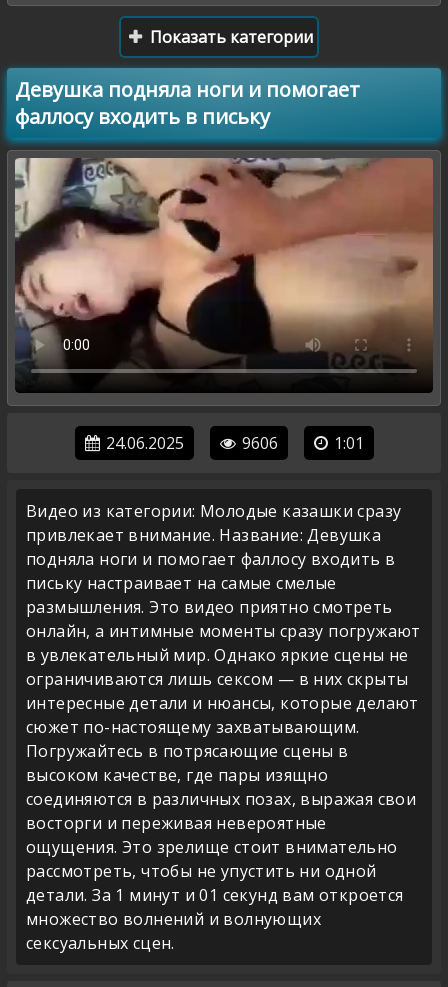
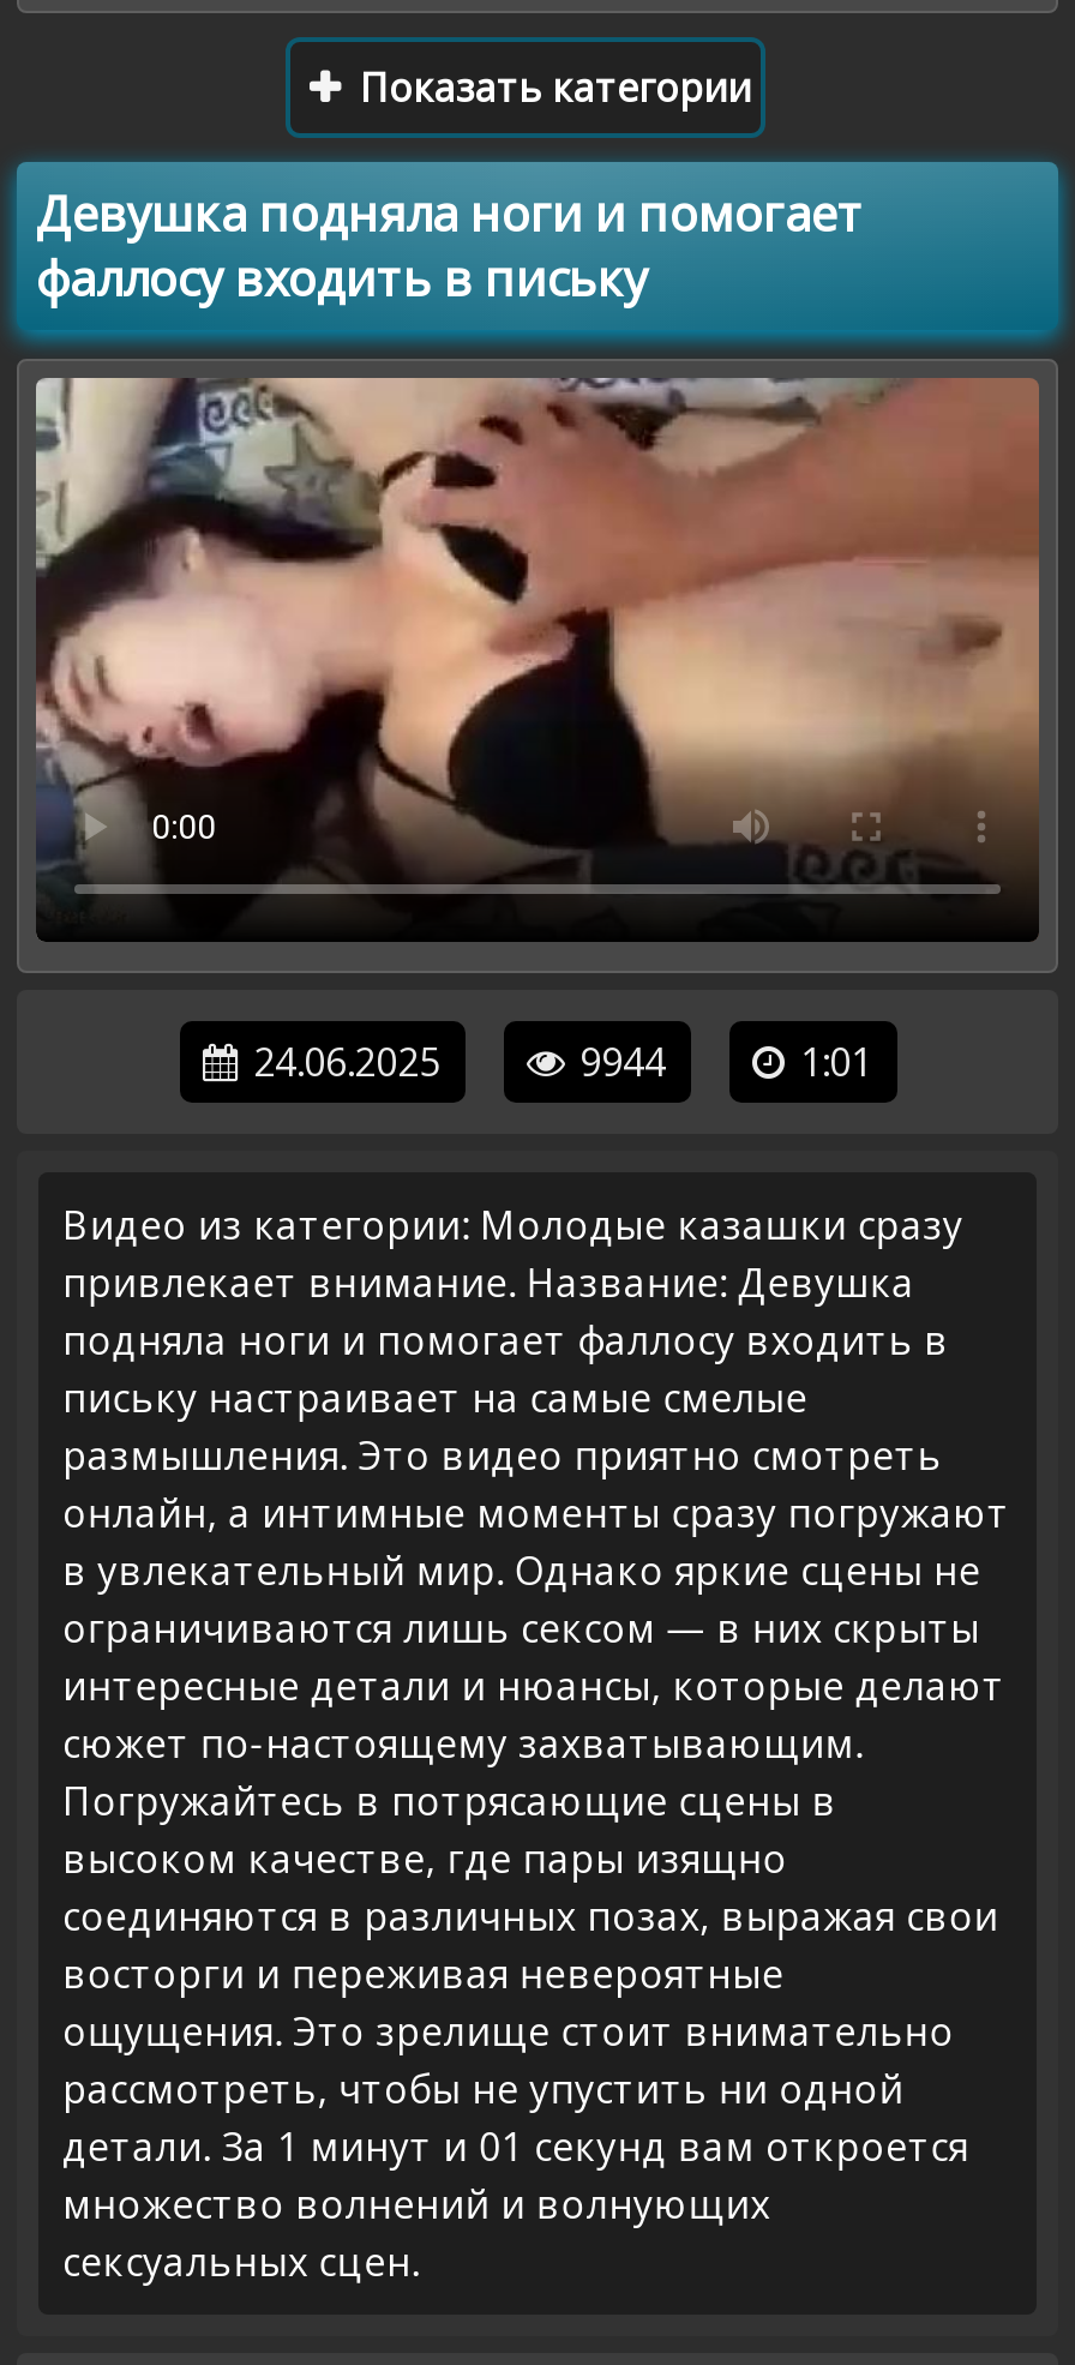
[237,432,277,454] 9606 -> [570,1036,666,1089] 9944

